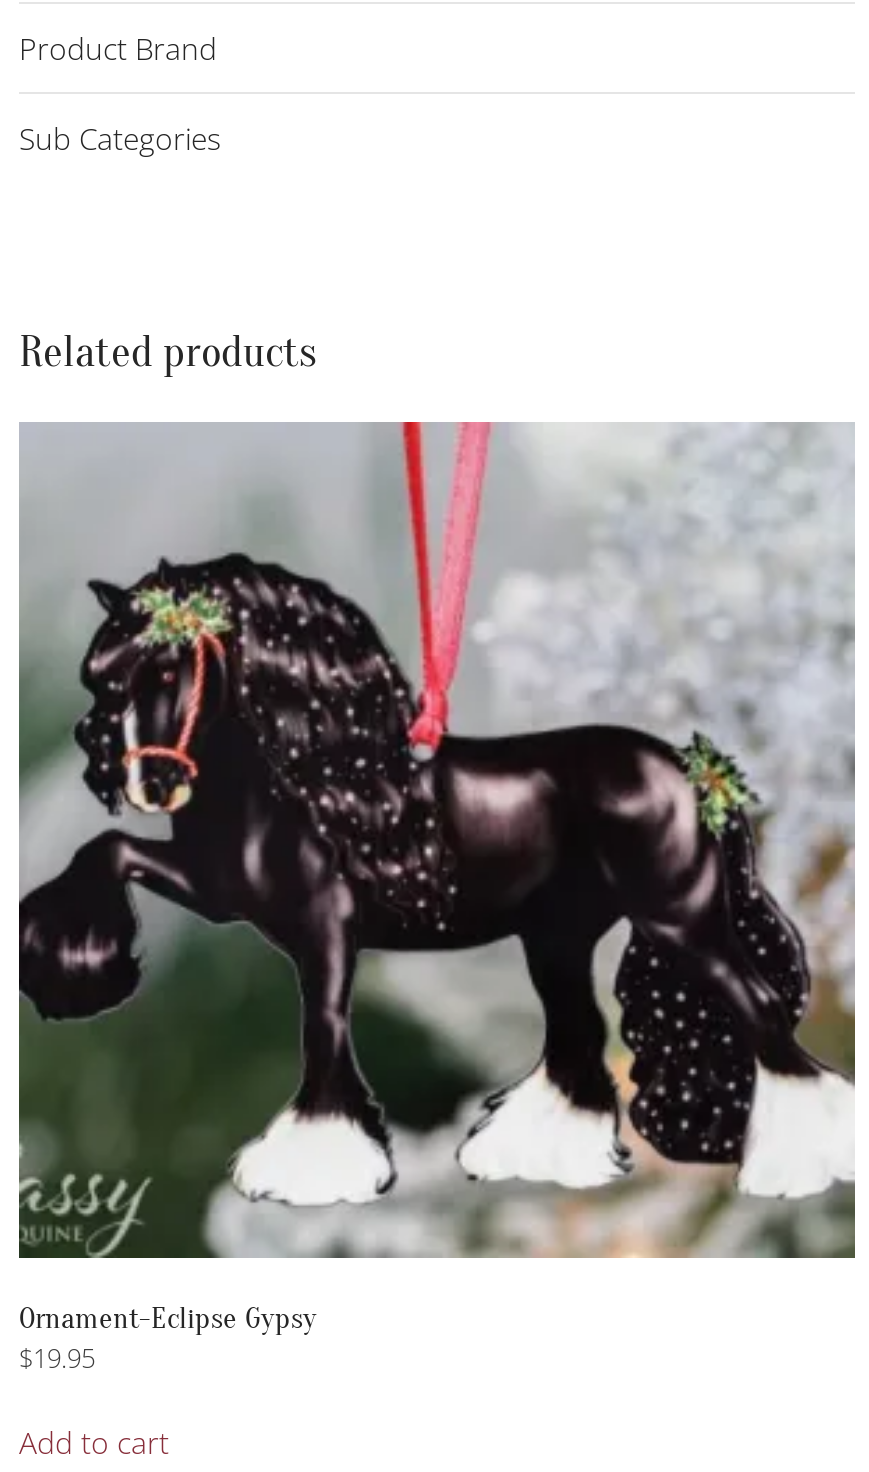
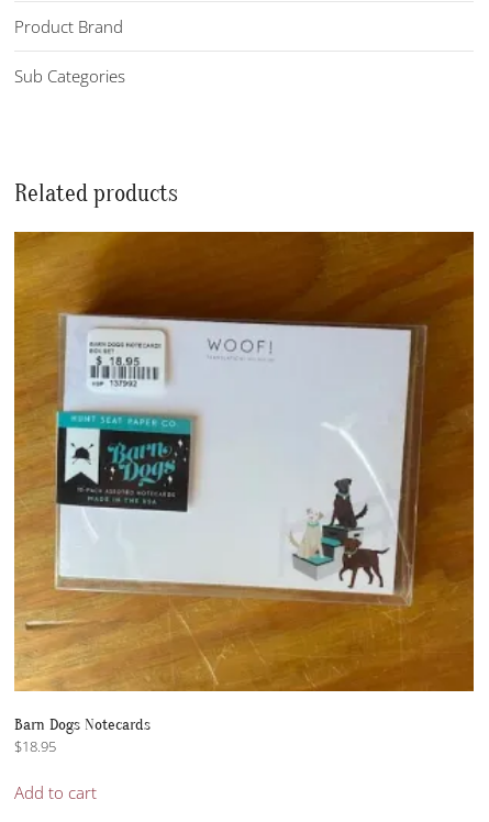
[17,420,857,1377] [image] | Ornament-Eclipse Gypsy | $19.95 -> [13,231,475,756] [image] | Barn Dogs Notecards | $18.95

